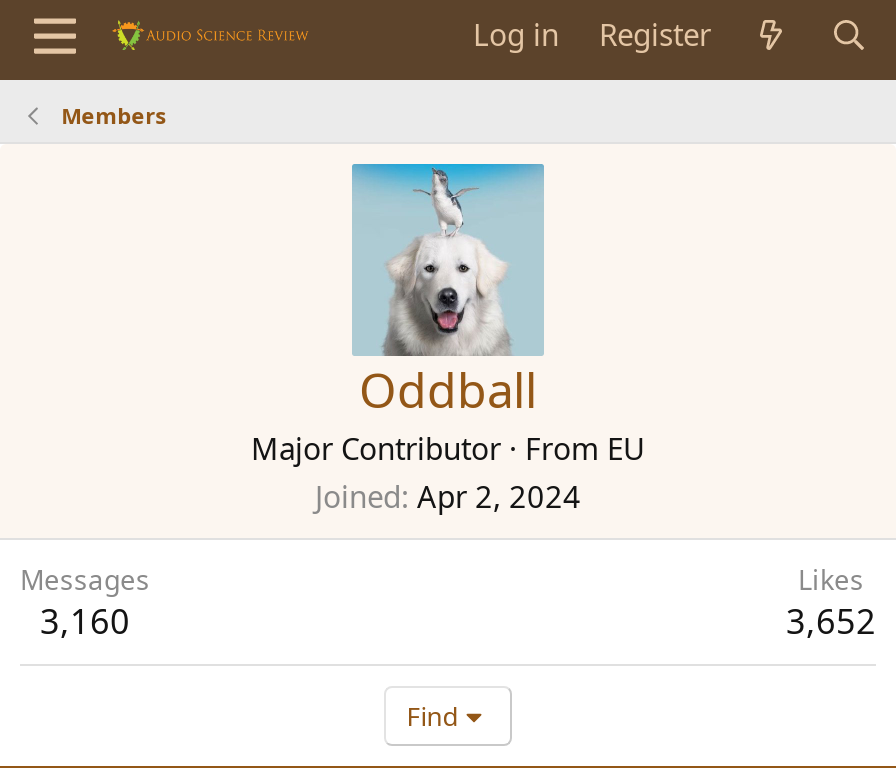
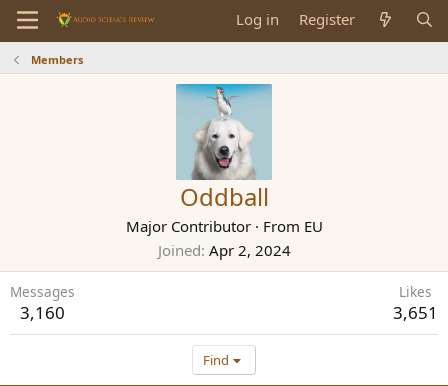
[786,598,876,644] 3,652 -> [393,301,438,324] 3,651

